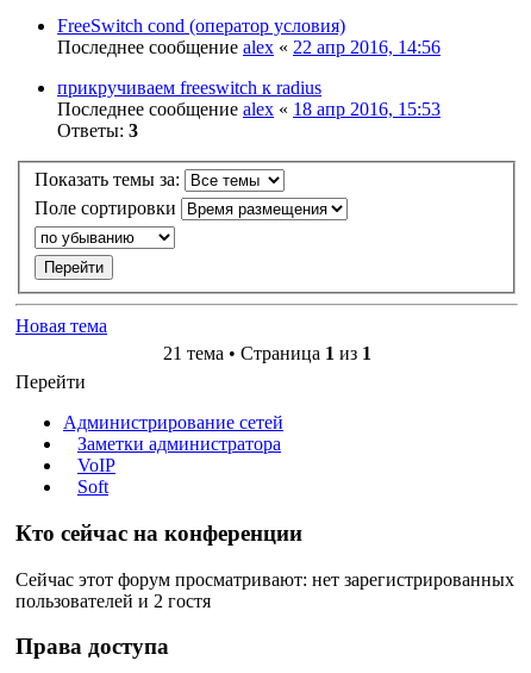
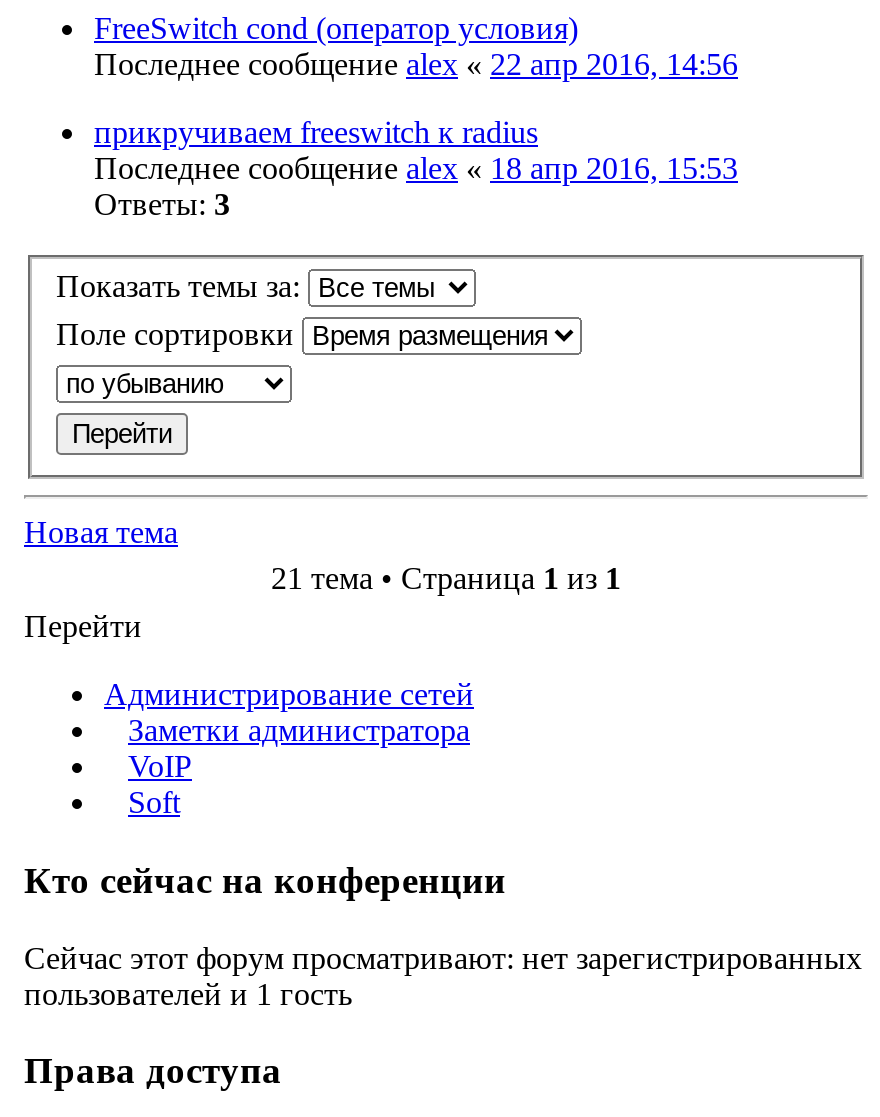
[15,590,211,610] пользователей и 2 гостя -> [24,976,352,1010] пользователей и 1 гость

